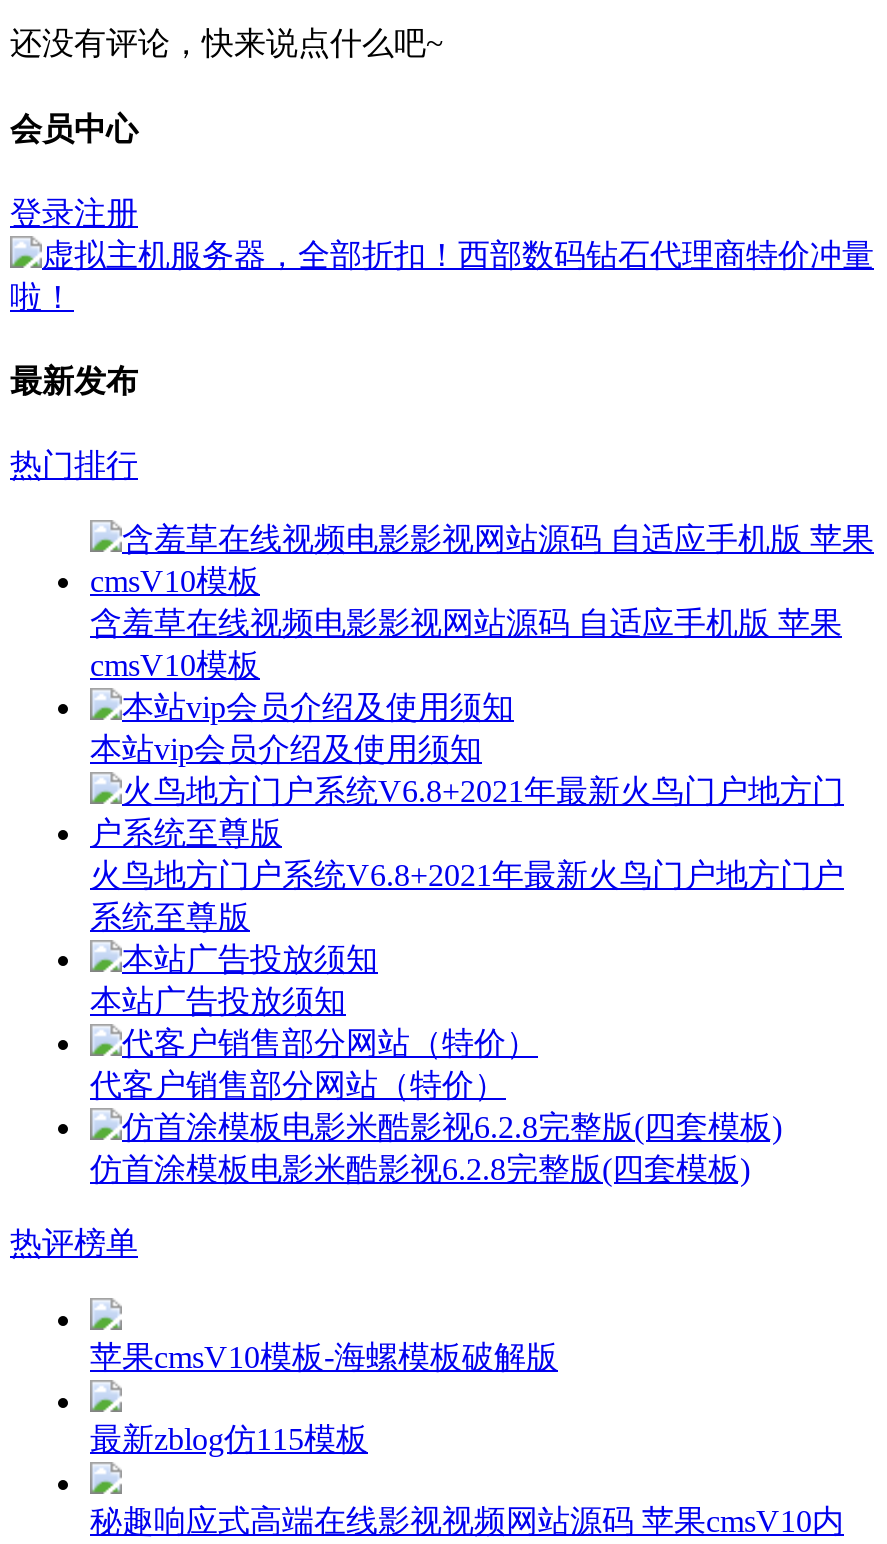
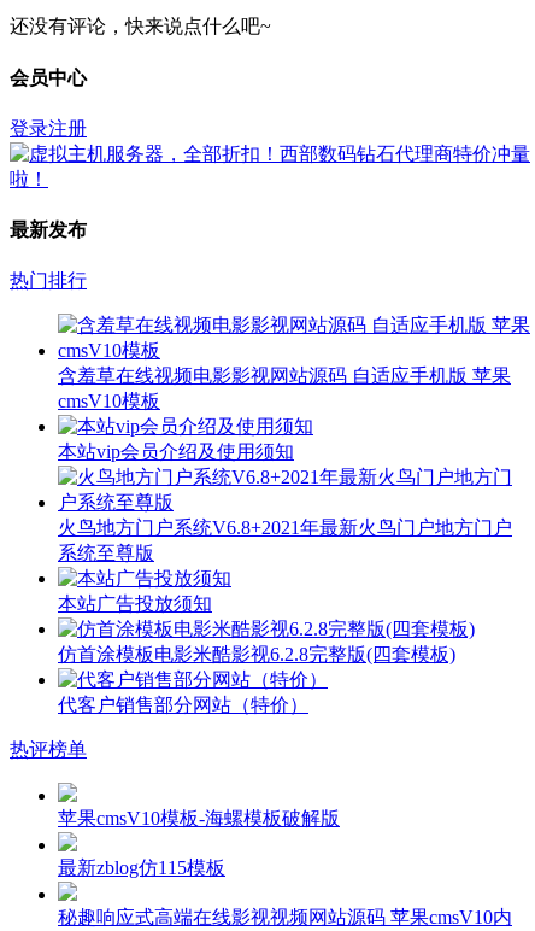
moved [90,1069,506,1103] -> [58,695,308,715]: 代客户销售部分网站（特价）
moved [90,1153,750,1187] -> [58,644,455,665]: 仿首涂模板电影米酷影视6.2.8完整版(四套模板)

